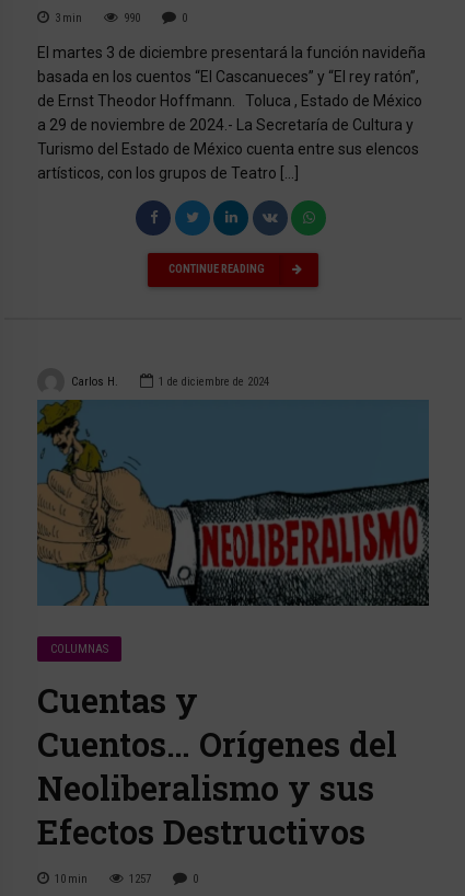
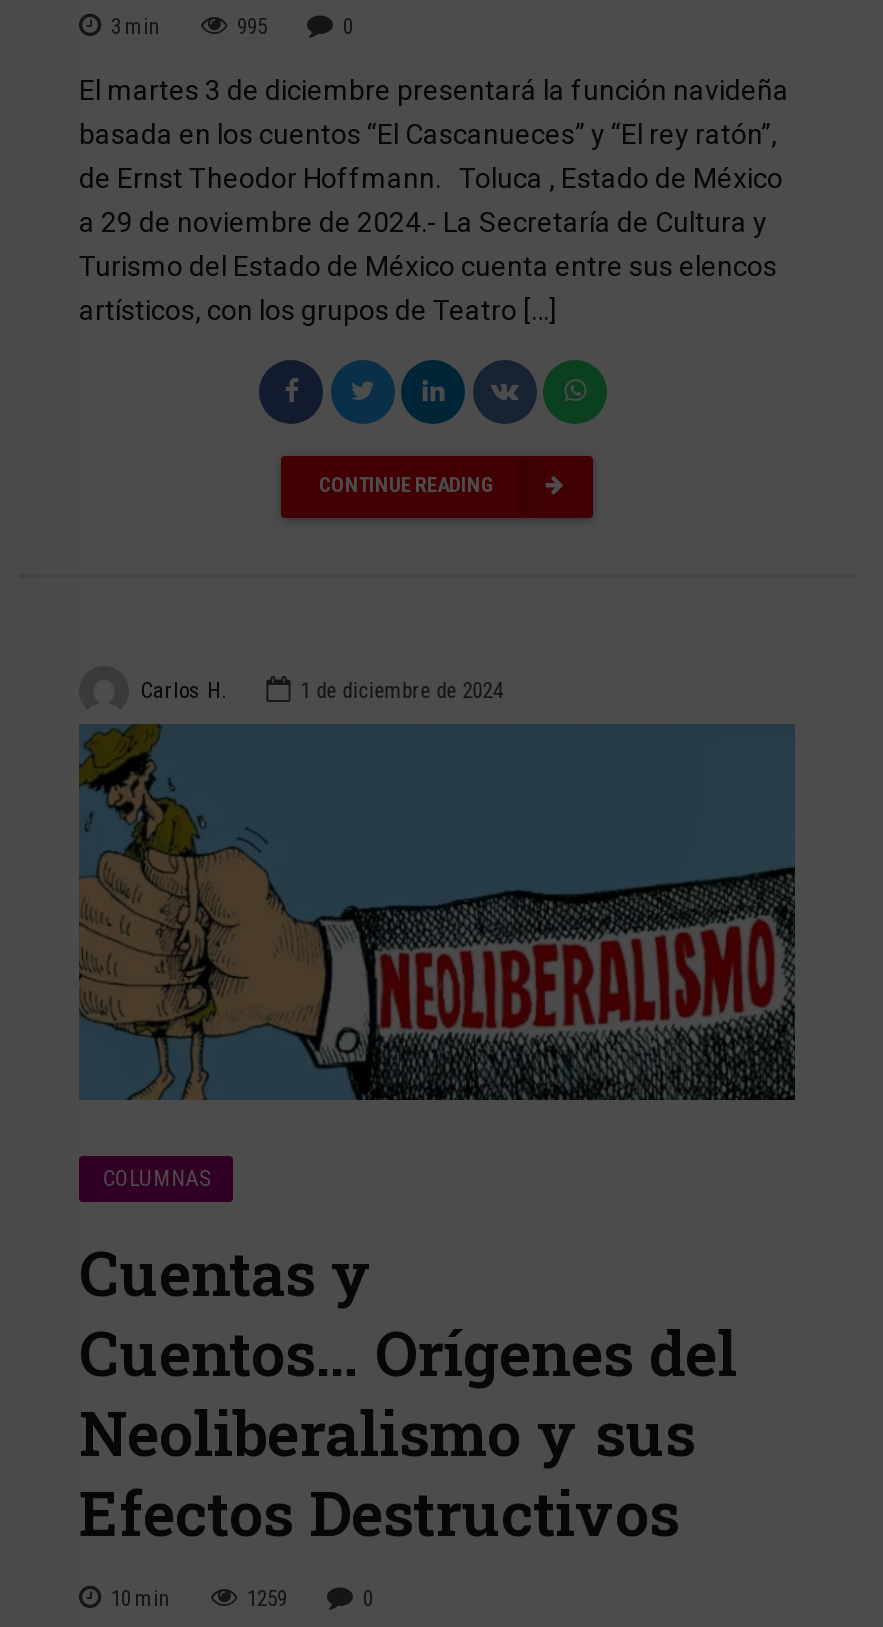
[124,11,140,25] 990 -> [237,13,267,39] 995
[129,872,151,886] 1257 -> [247,1586,287,1612] 1259

